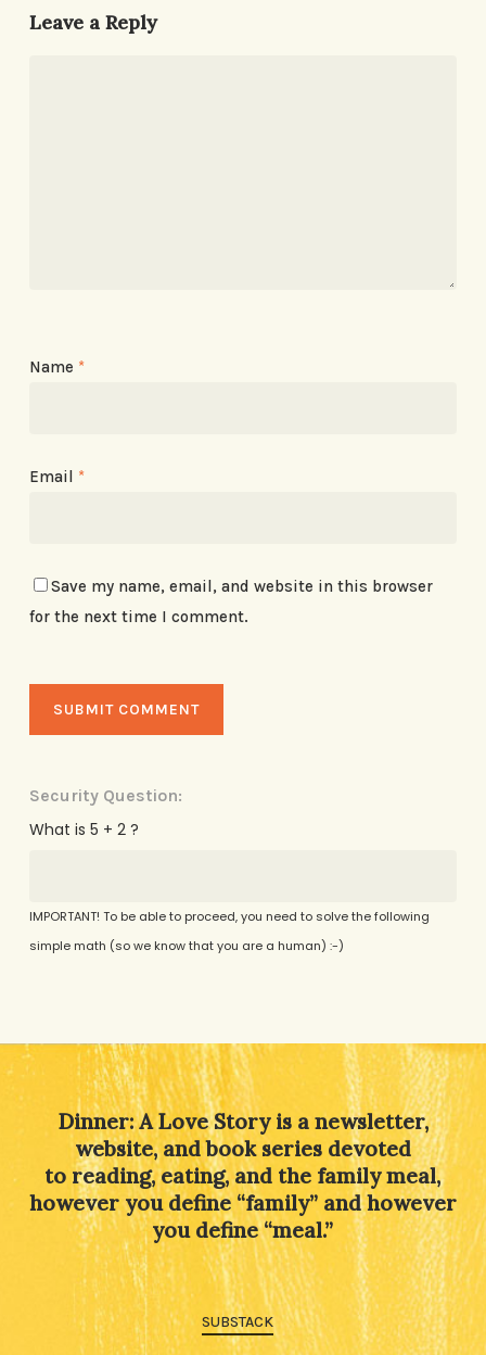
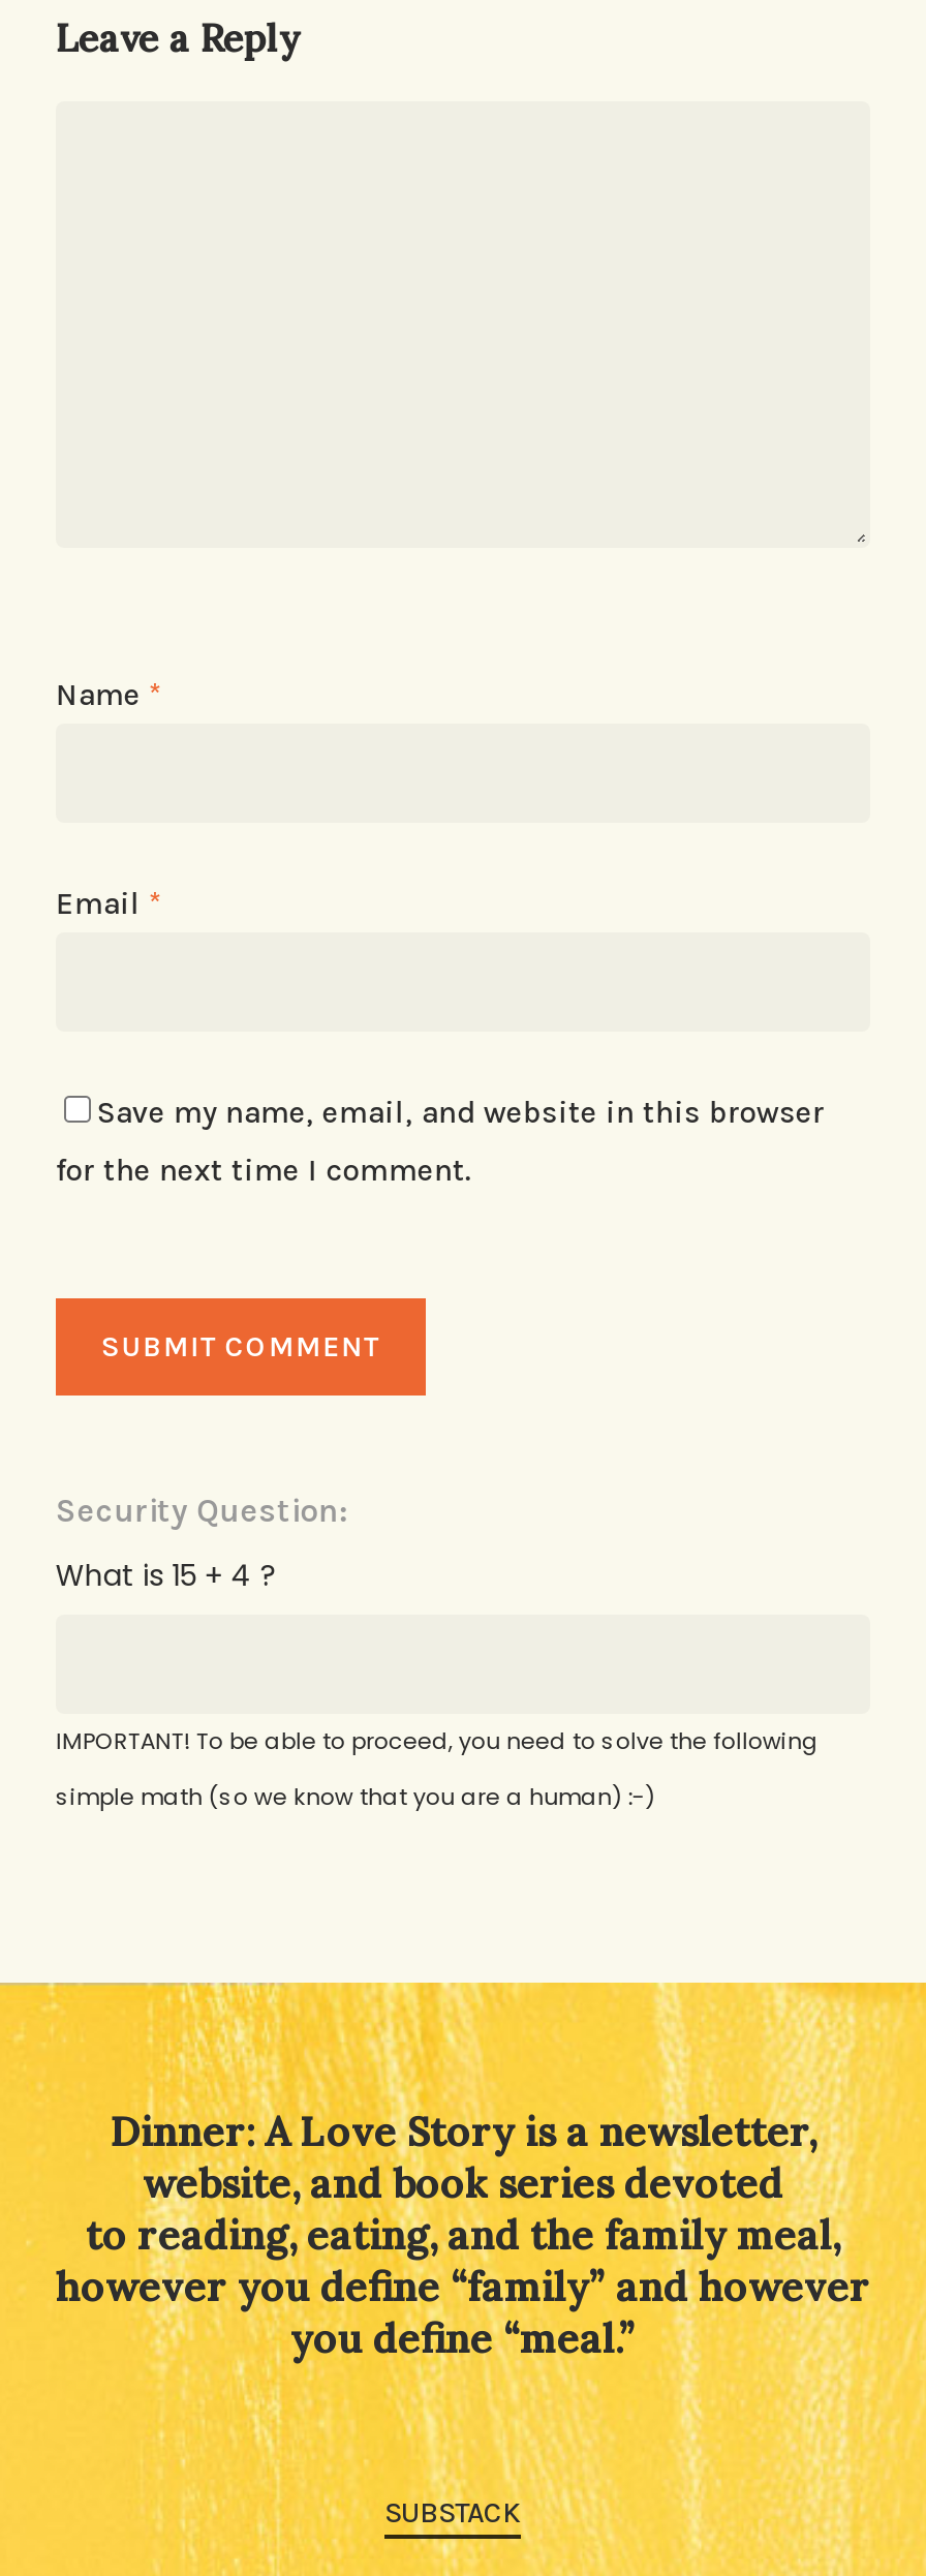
[29,819,139,841] What is 5 + 2 ? -> [56,1555,277,1597] What is 15 + 4 ?

